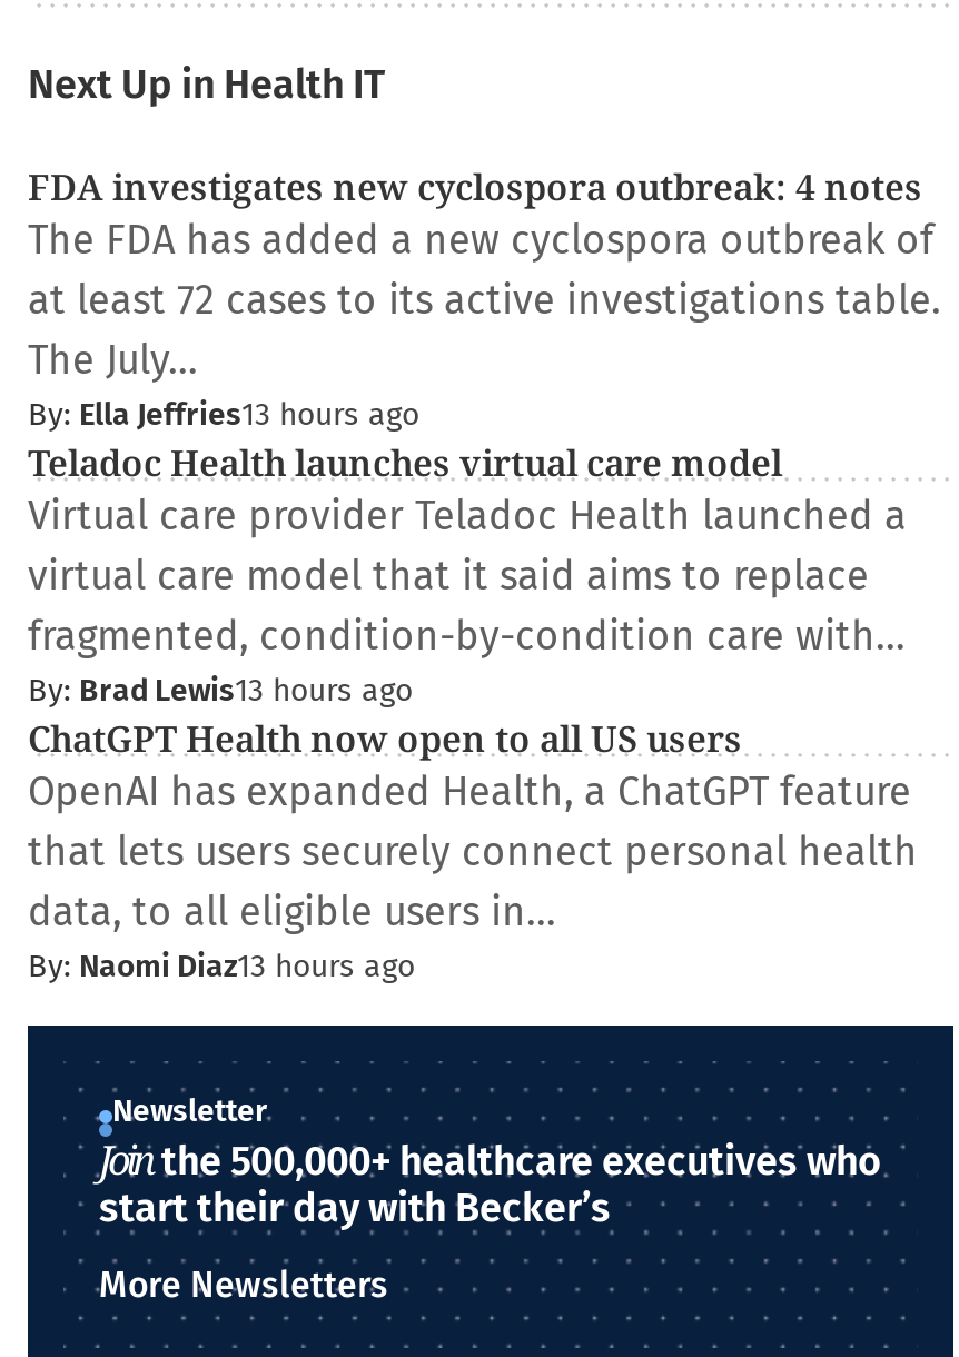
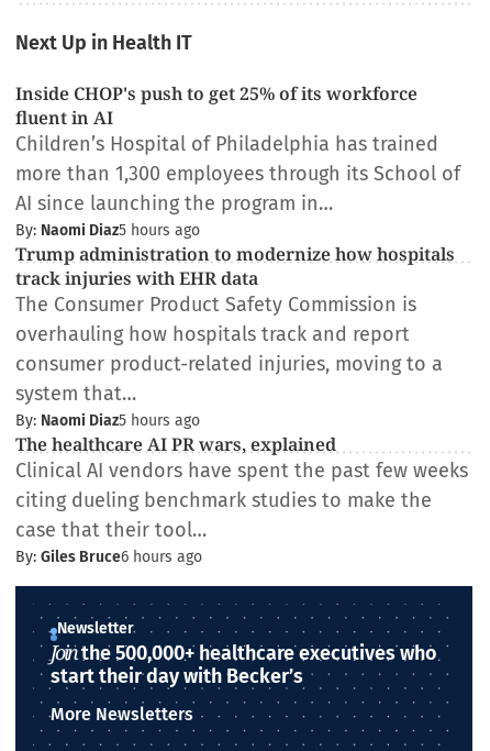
[28,162,940,985] FDA investigates new cyclospora outbreak: 4 notes | The FDA has added a new cyclospora outbreak of | at least 72 cases to its active investigations table. | The July… | By: Ella Jeffries | Teladoc Health launches virtual care model | Virtual care provider Teladoc Health launched a | virtual care model that it said aims to replace | fragmented, condition-by-condition care with… | By: Brad Lewis | ChatGPT Health now open to all US users | OpenAI has expanded Health, a ChatGPT feature | that lets users securely connect personal health | data, to all eligible users in… | By: Naomi Diaz -> [15,81,468,566] Inside CHOP's push to get 25% of its workforce | fluent in AI | Children’s Hospital of Philadelphia has trained | more than 1,300 employees through its School of | AI since launching the program in… | By: Naomi Diaz5 hours ago | Trump administration to modernize how hospitals | track injuries with EHR data | The Consumer Product Safety Commission is | overhauling how hospitals track and report | consumer product-related injuries, moving to a | system that… | By: Naomi Diaz5 hours ago | The healthcare AI PR wars, explained | Clinical AI vendors have spent the past few weeks | citing dueling benchmark studies to make the | case that their tool… | By: Giles Bruce6 hours ago

